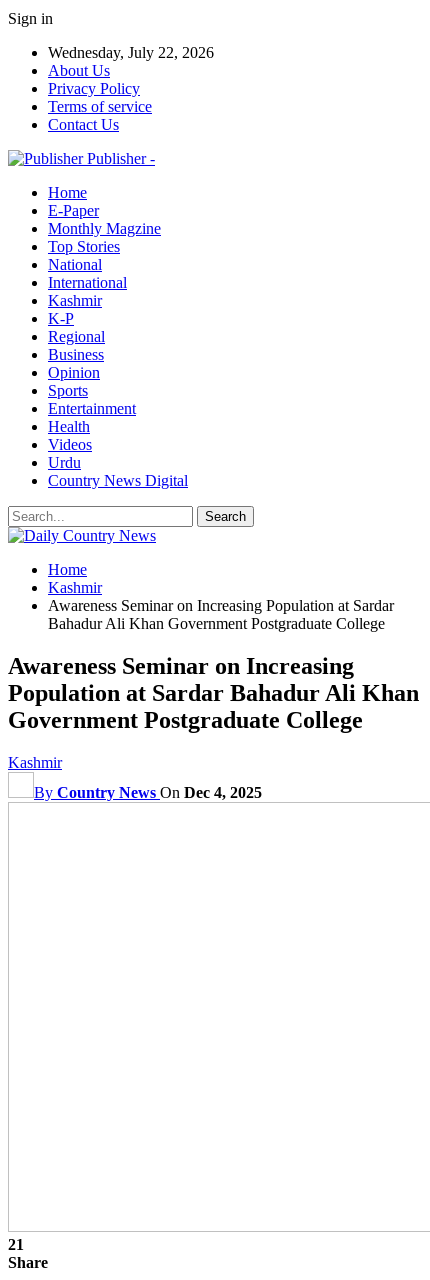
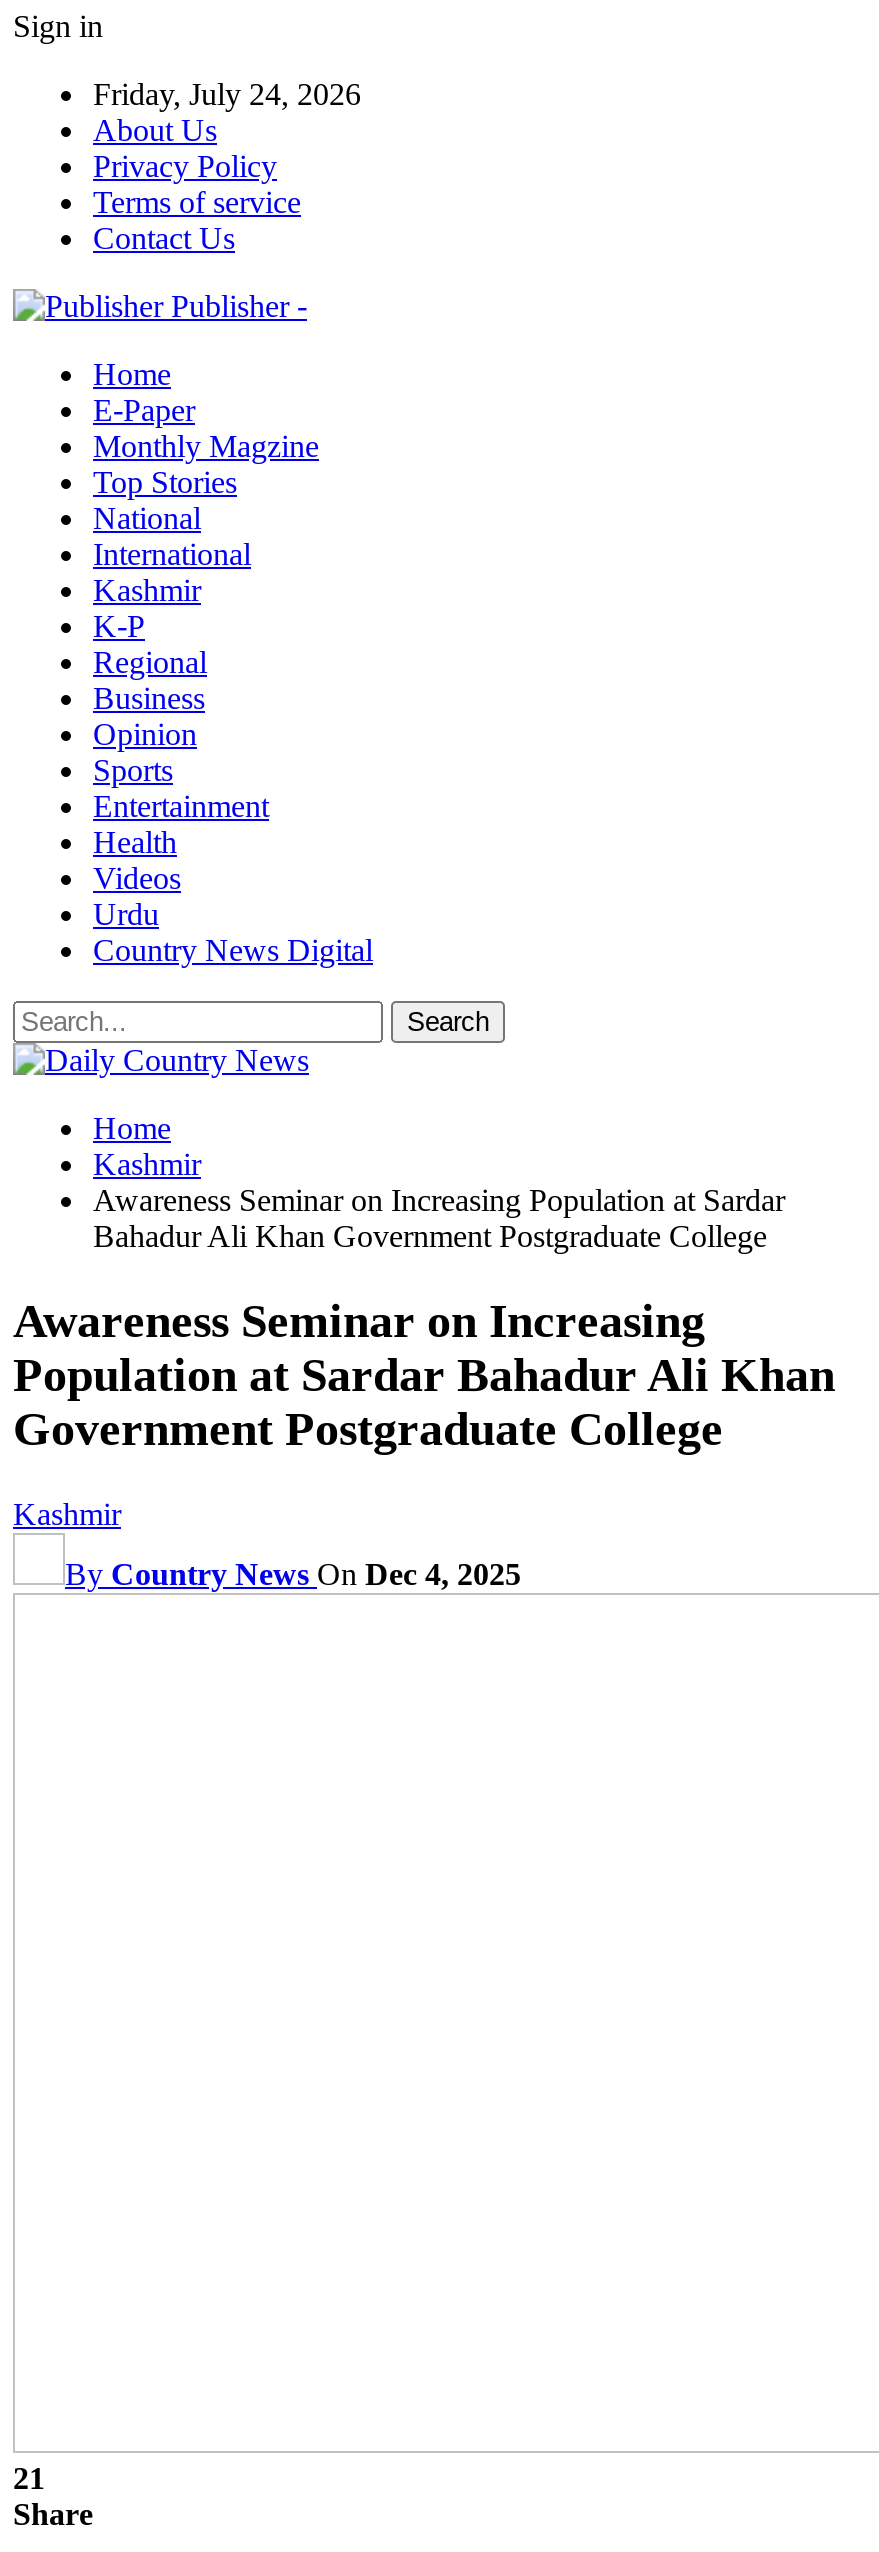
[48,44,214,61] Wednesday, July 22, 2026 -> [93,77,361,111] Friday, July 24, 2026

